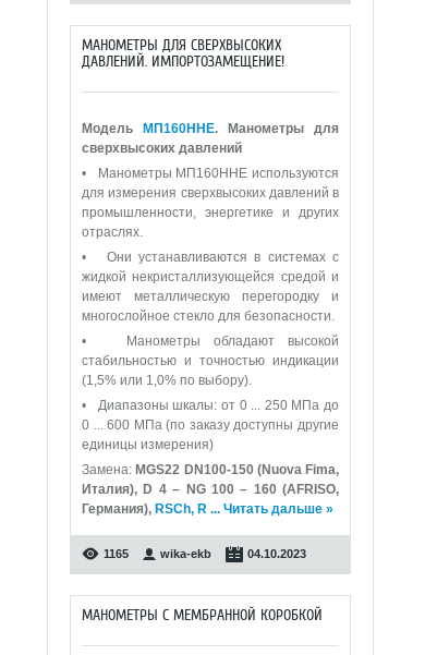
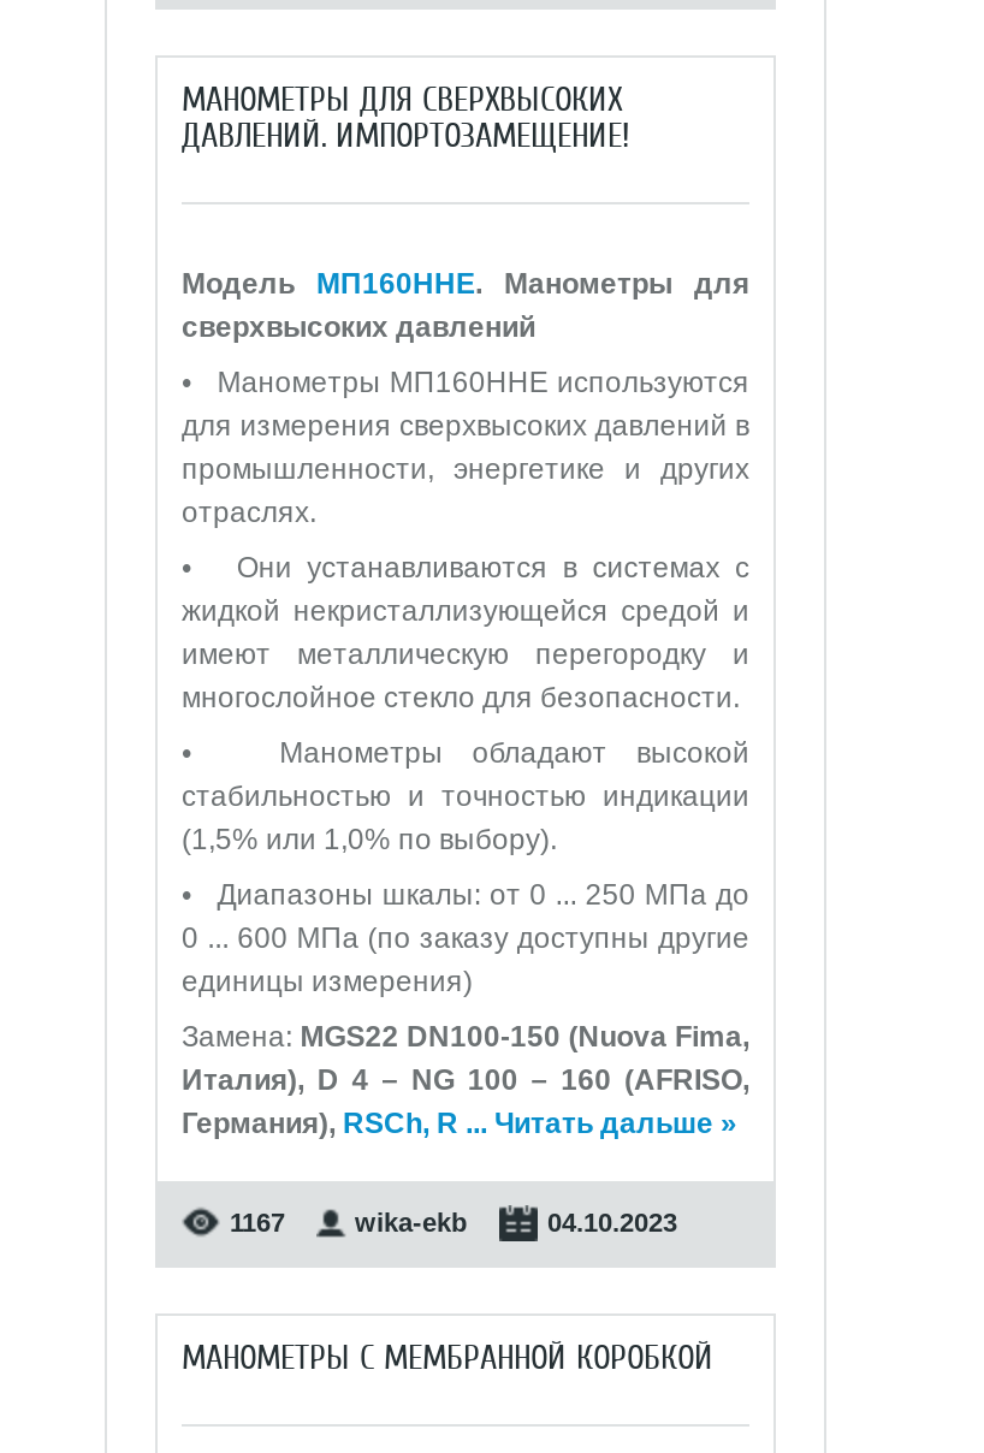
[104,547,129,560] 1165 -> [230,1207,285,1236] 1167

